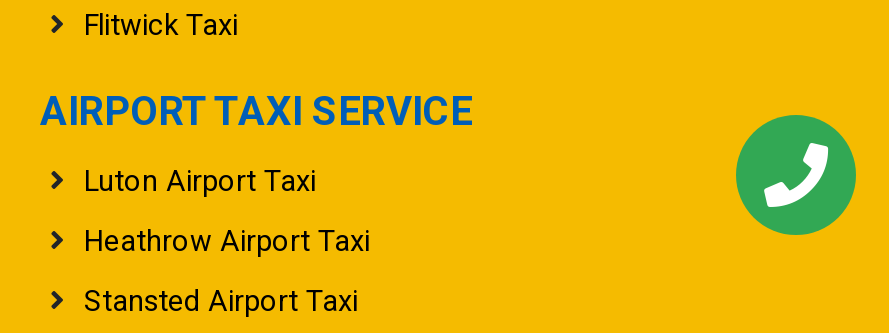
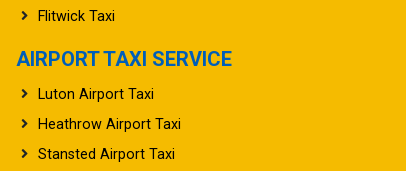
[734,113,858,237] [image] -> none

